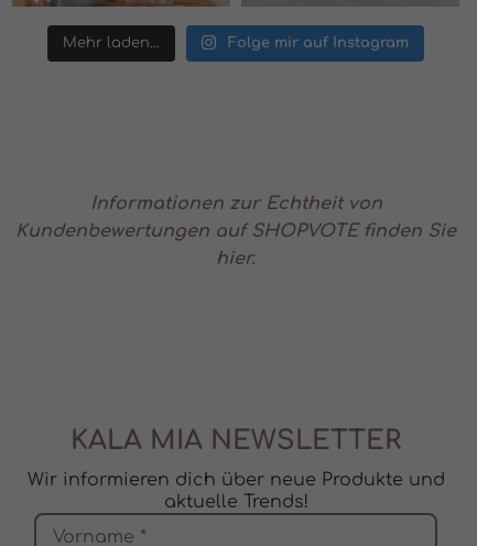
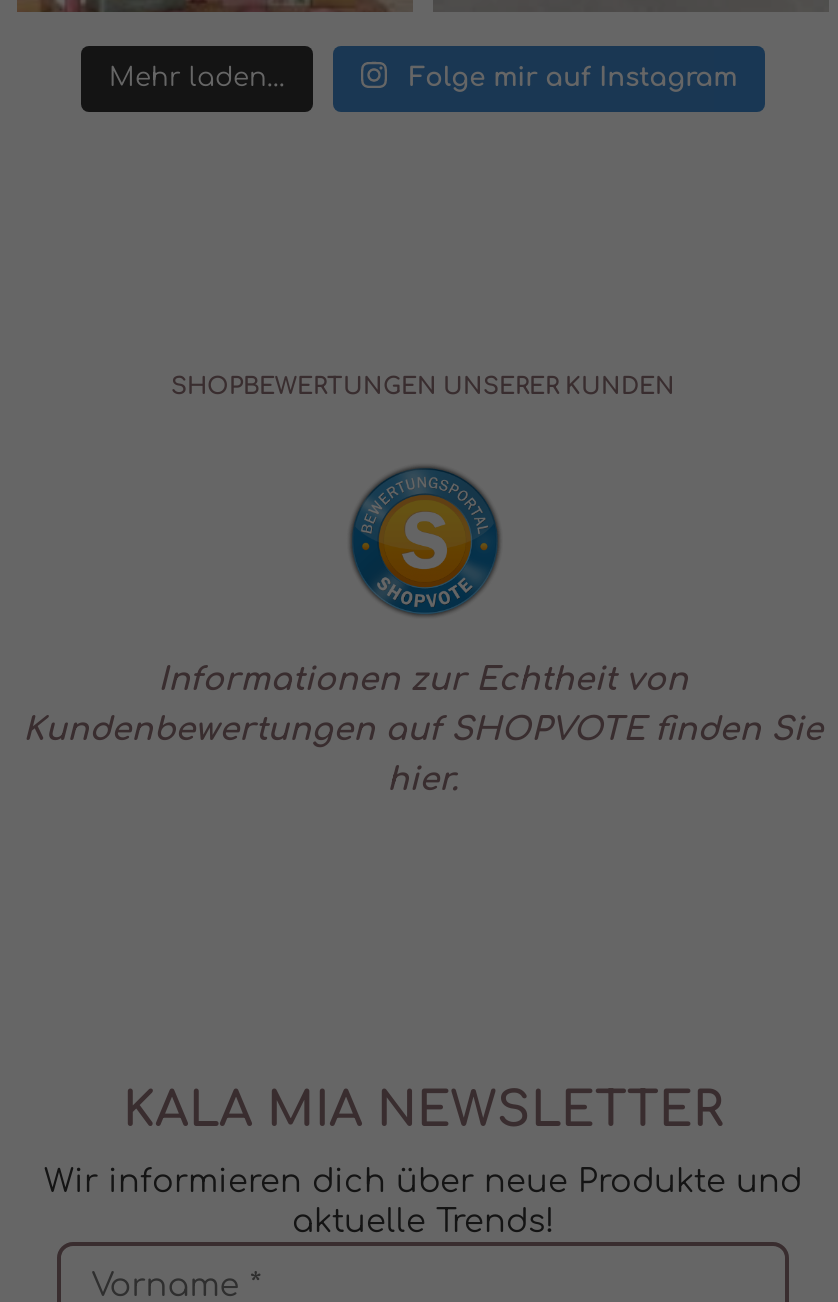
none -> [171,374,675,400] SHOPBEWERTUNGEN UNSERER KUNDEN
none -> [347,464,503,618] [image]

